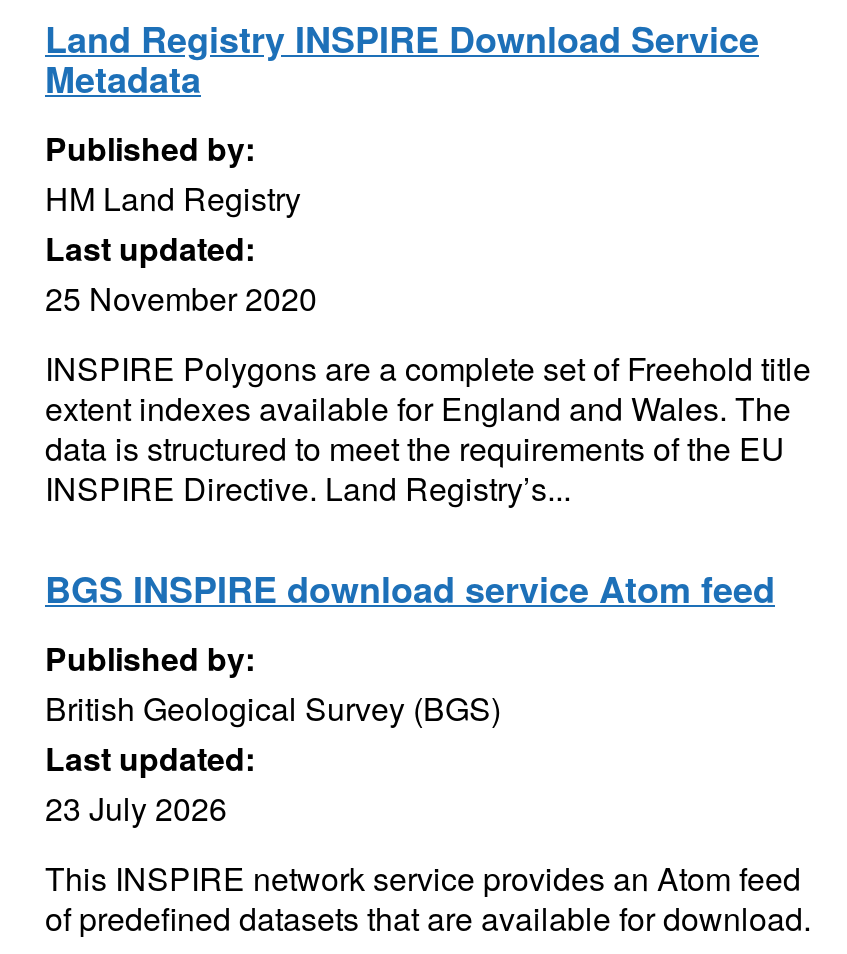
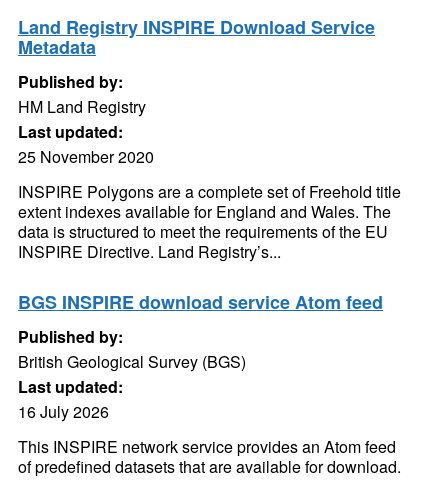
[45,785,227,831] 23 July 2026 -> [18,400,109,423] 16 July 2026

